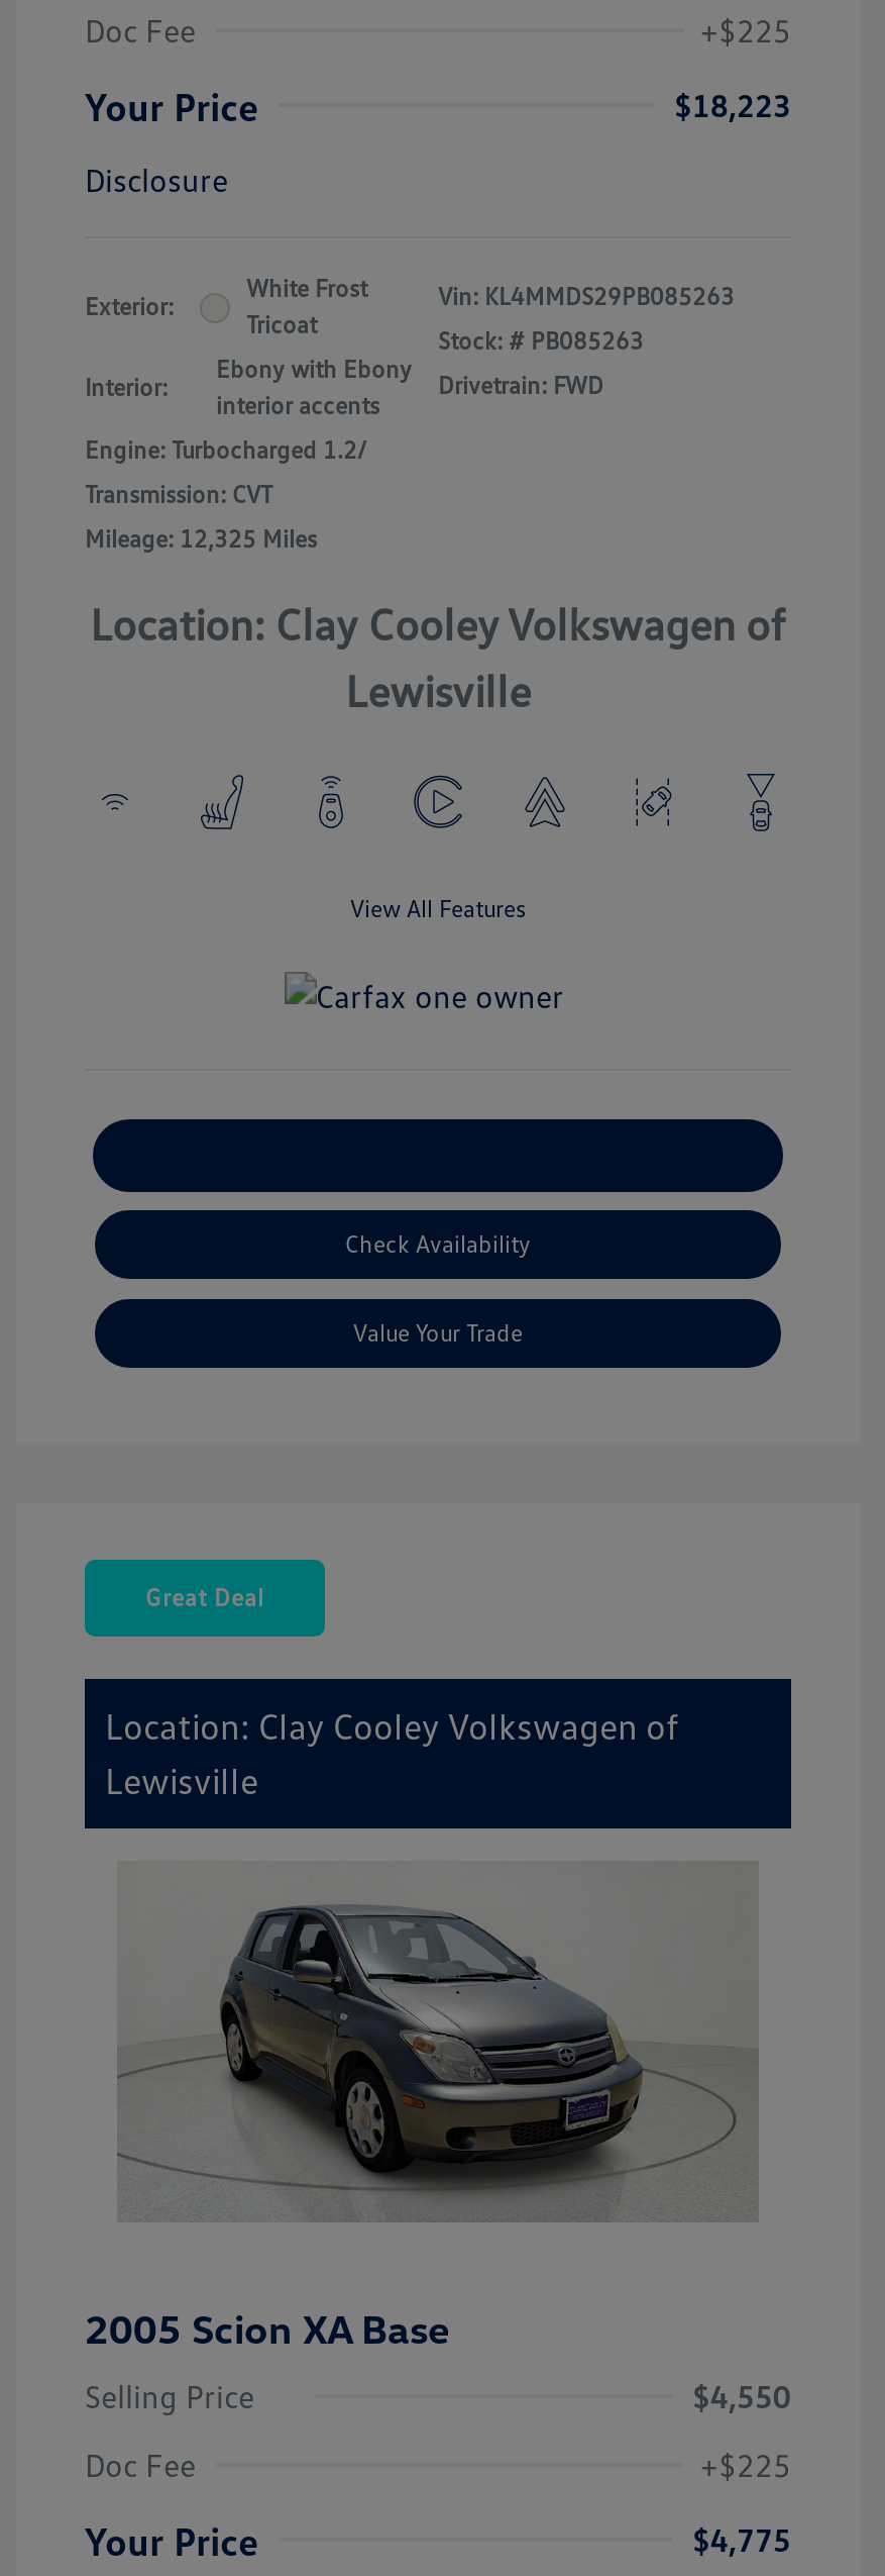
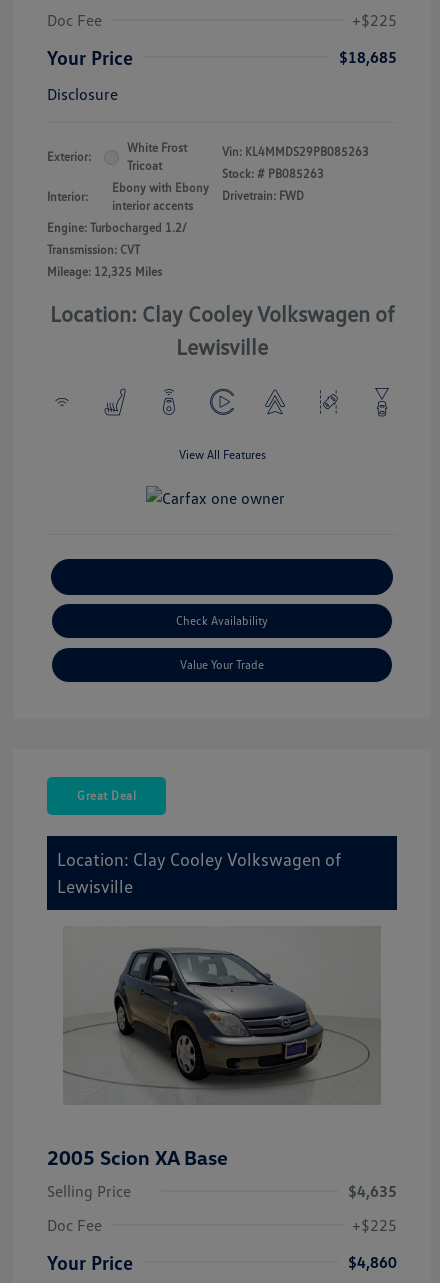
[674,85,791,125] $18,223 -> [339,47,397,67] $18,685
[692,2376,791,2416] $4,550 -> [348,1181,397,1201] $4,635
[692,2519,791,2560] $4,775 -> [348,1252,397,1272] $4,860

